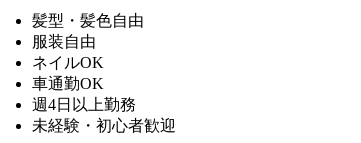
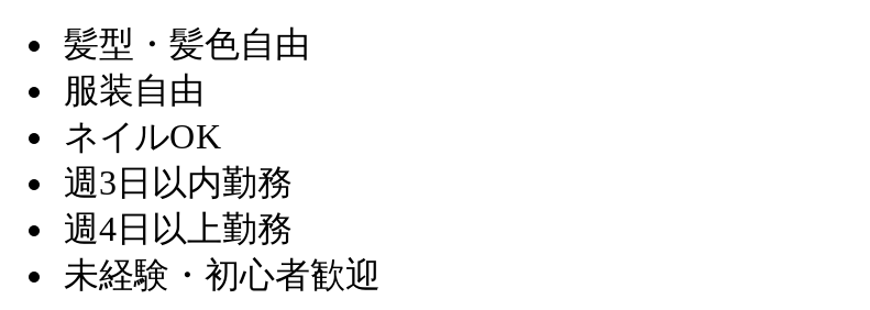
[32,74,104,91] 車通勤OK -> [64,164,293,201] 週3日以内勤務

